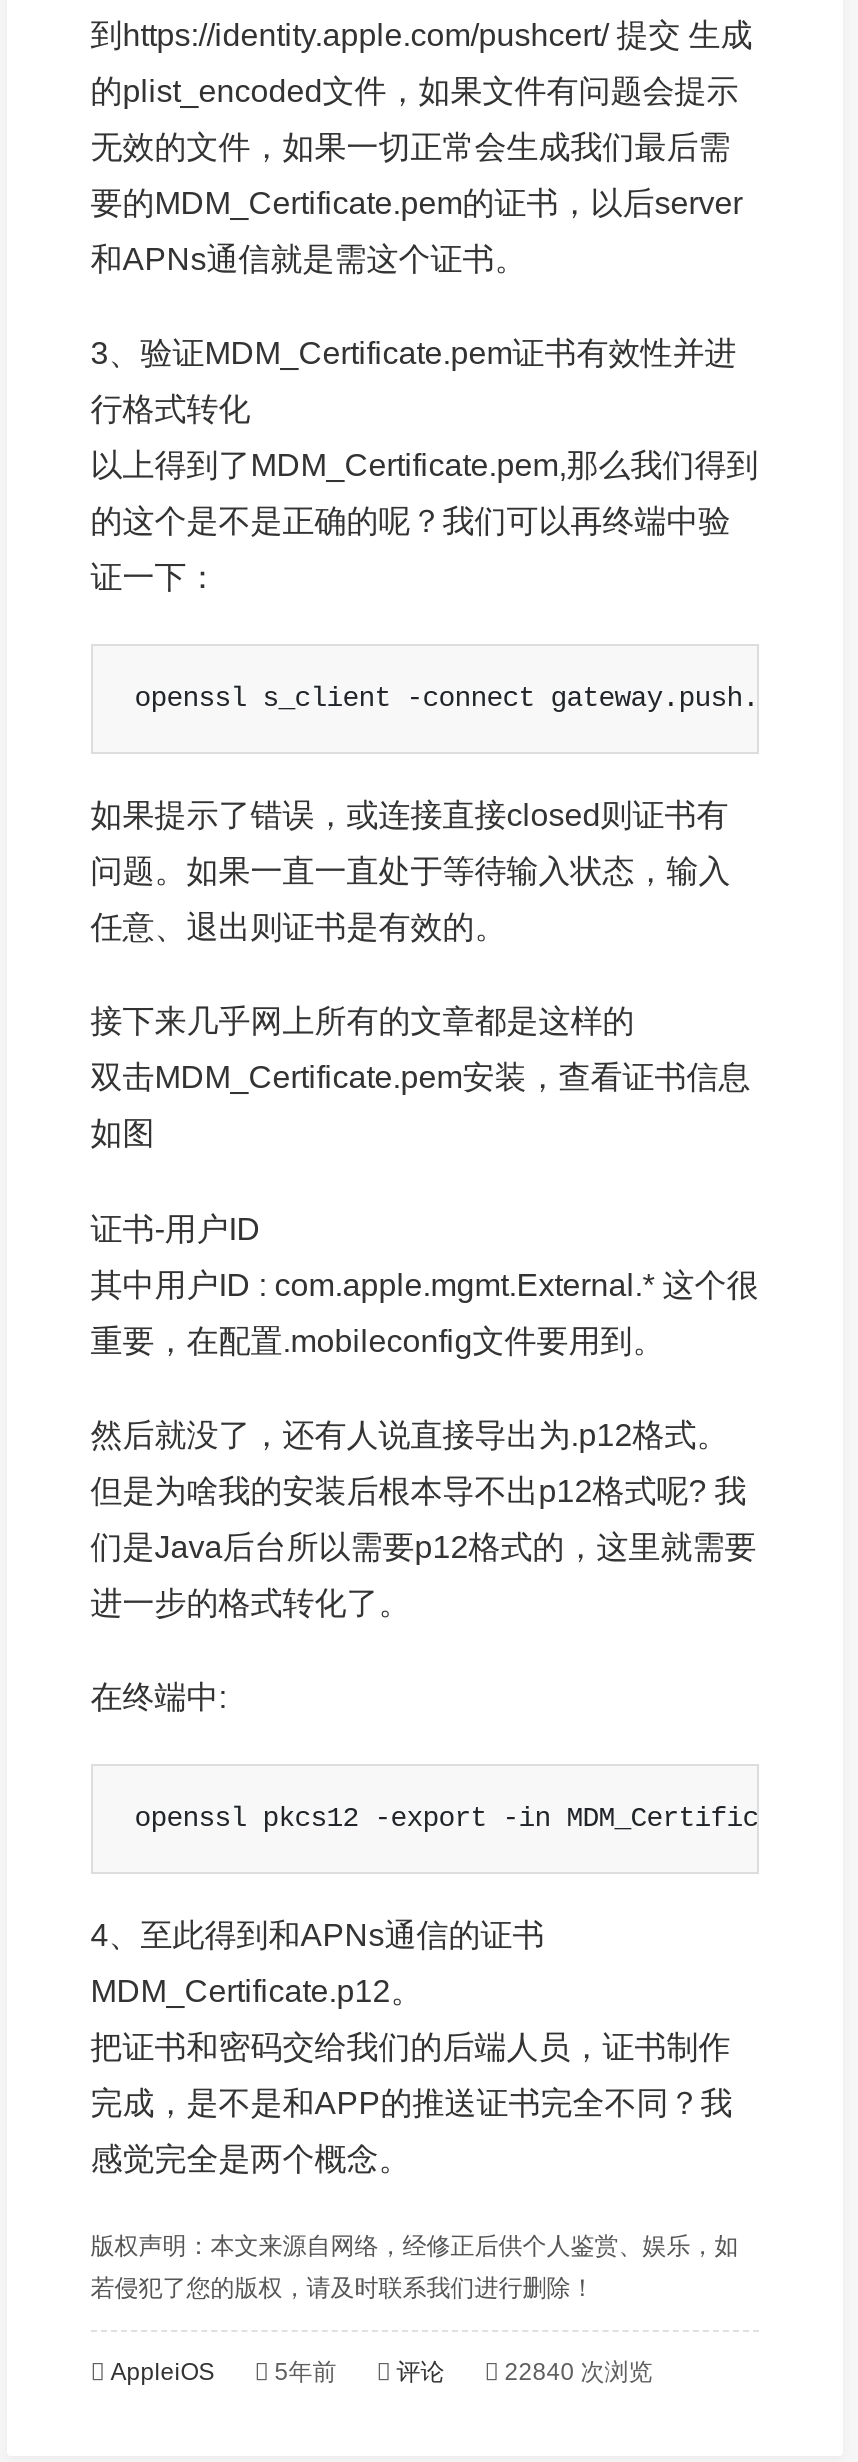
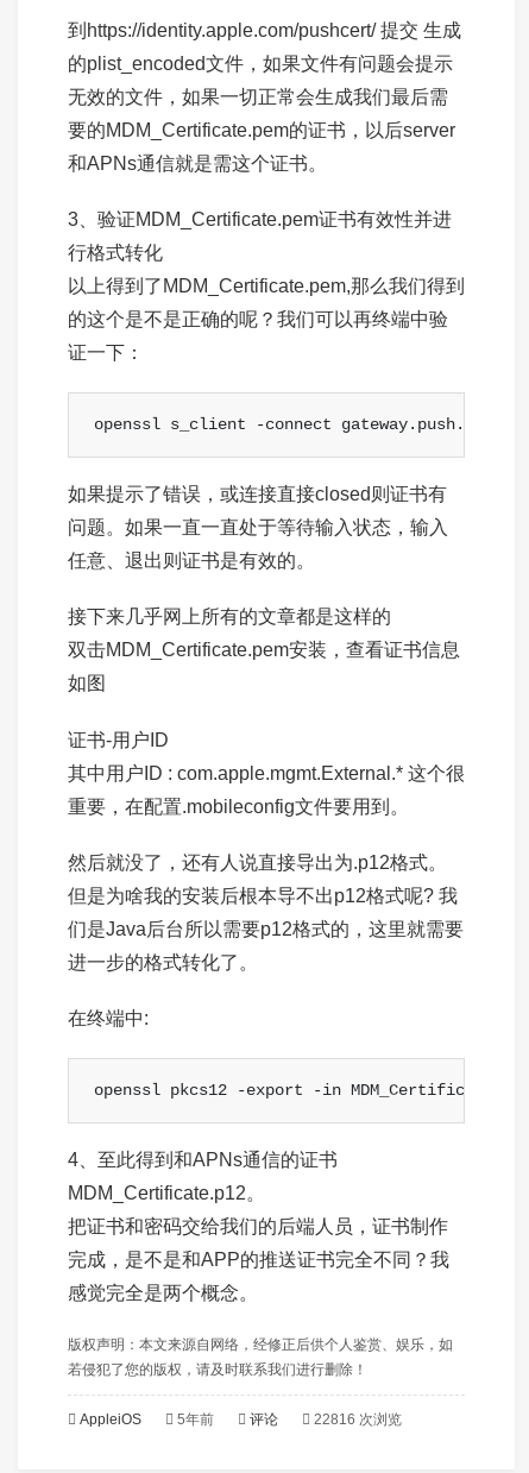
[505,2358,653,2386] 22840 次浏览 -> [314,1411,402,1428] 22816 次浏览

